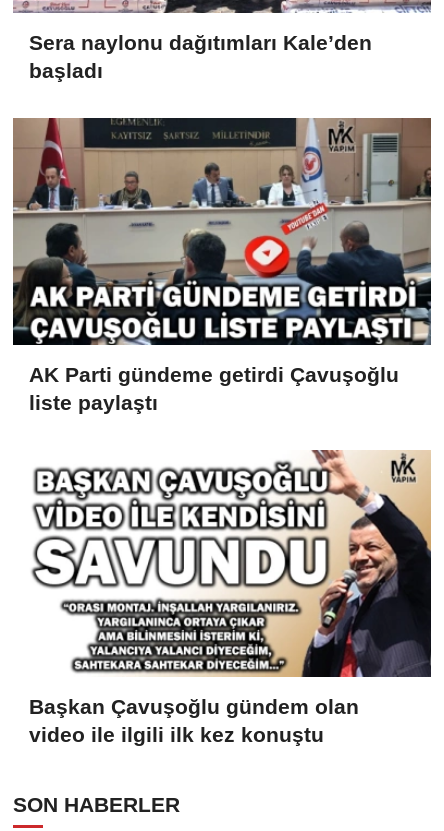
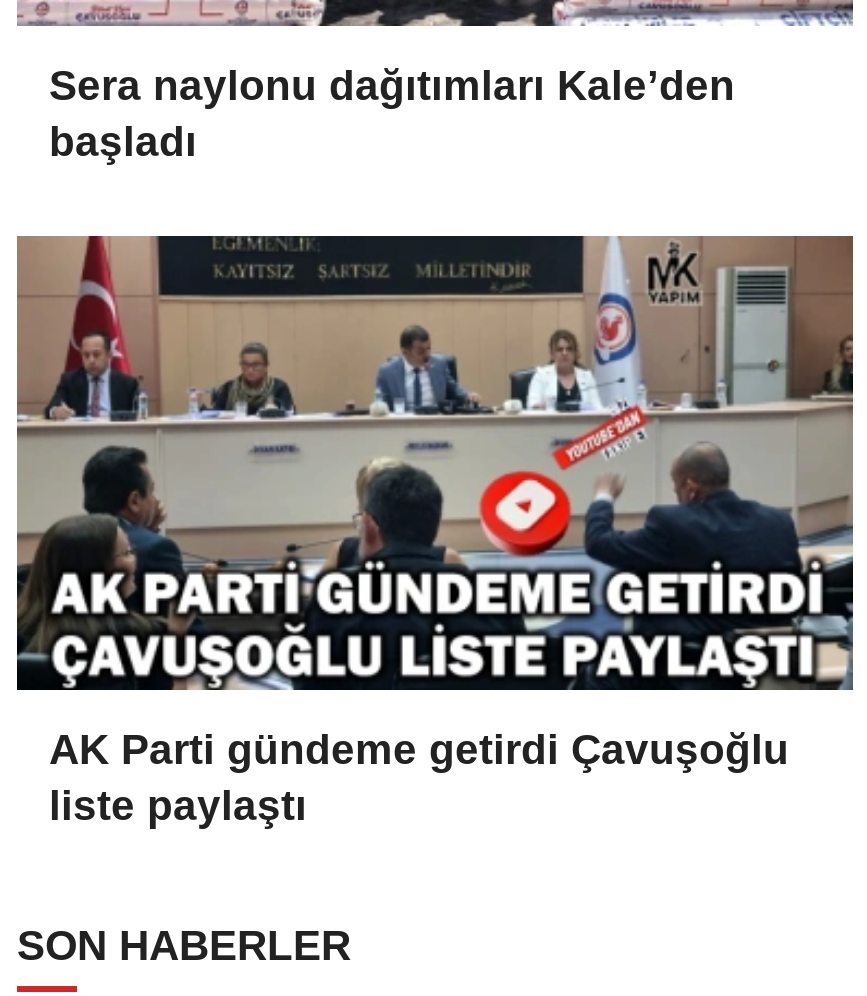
[13,450,432,746] [image] | Başkan Çavuşoğlu gündem olan | video ile ilgili ilk kez konuştu -> none

